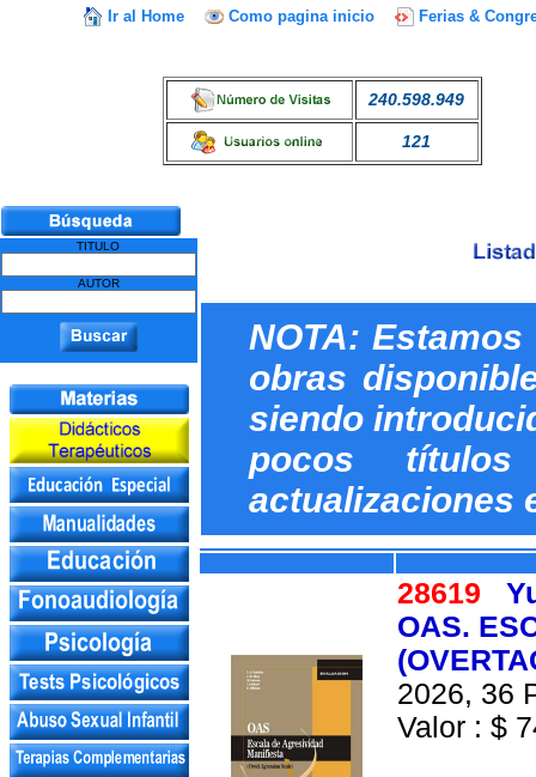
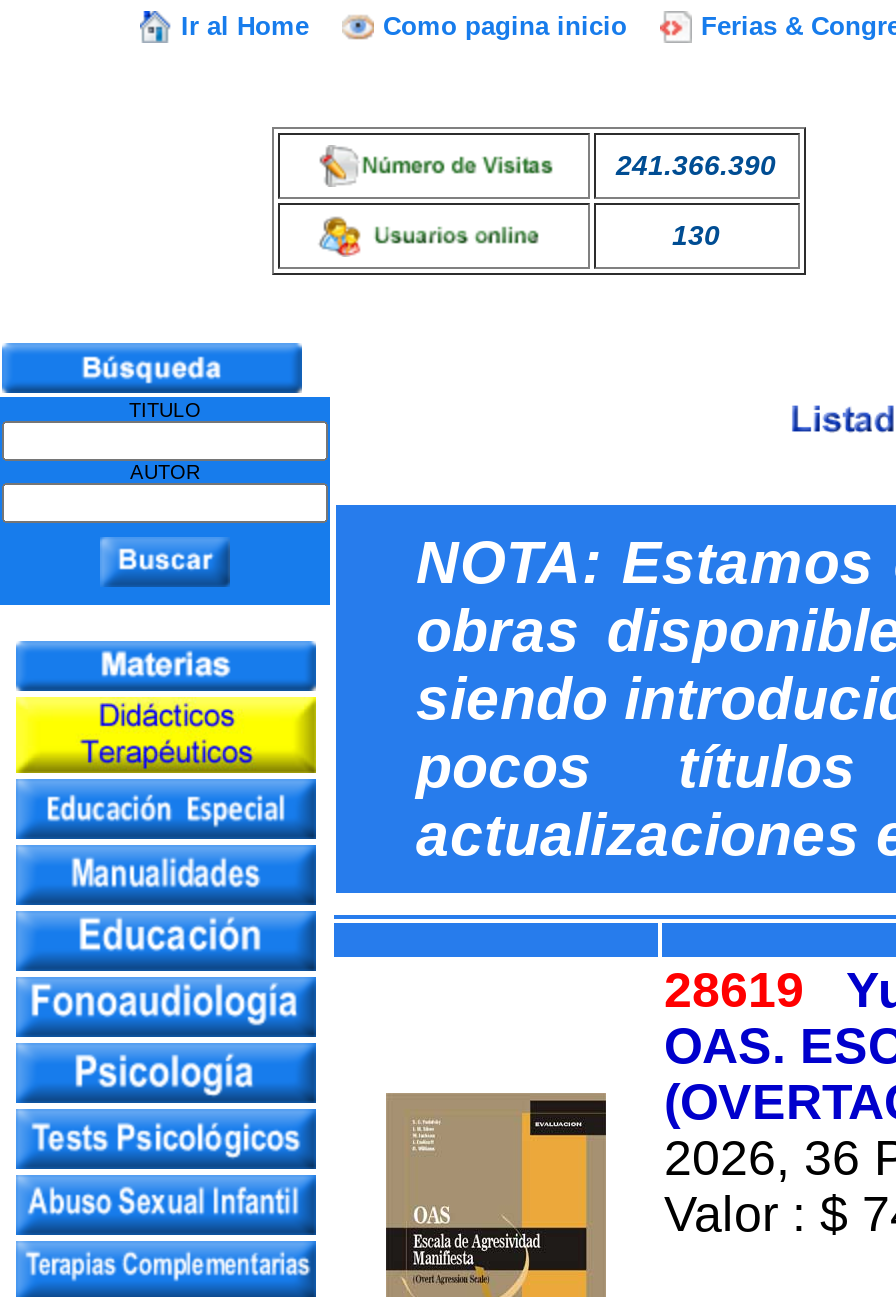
[368,90,464,109] 240.598.949 -> [616,149,776,181] 241.366.390
[402,132,431,151] 121 -> [672,219,720,251] 130

